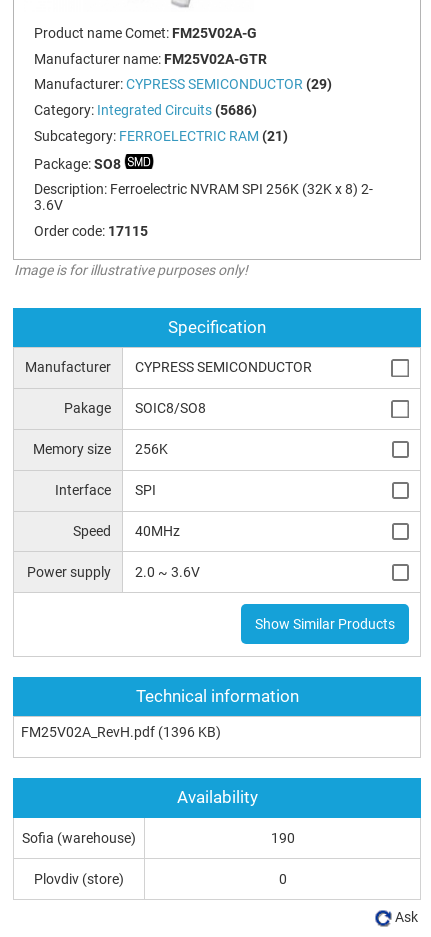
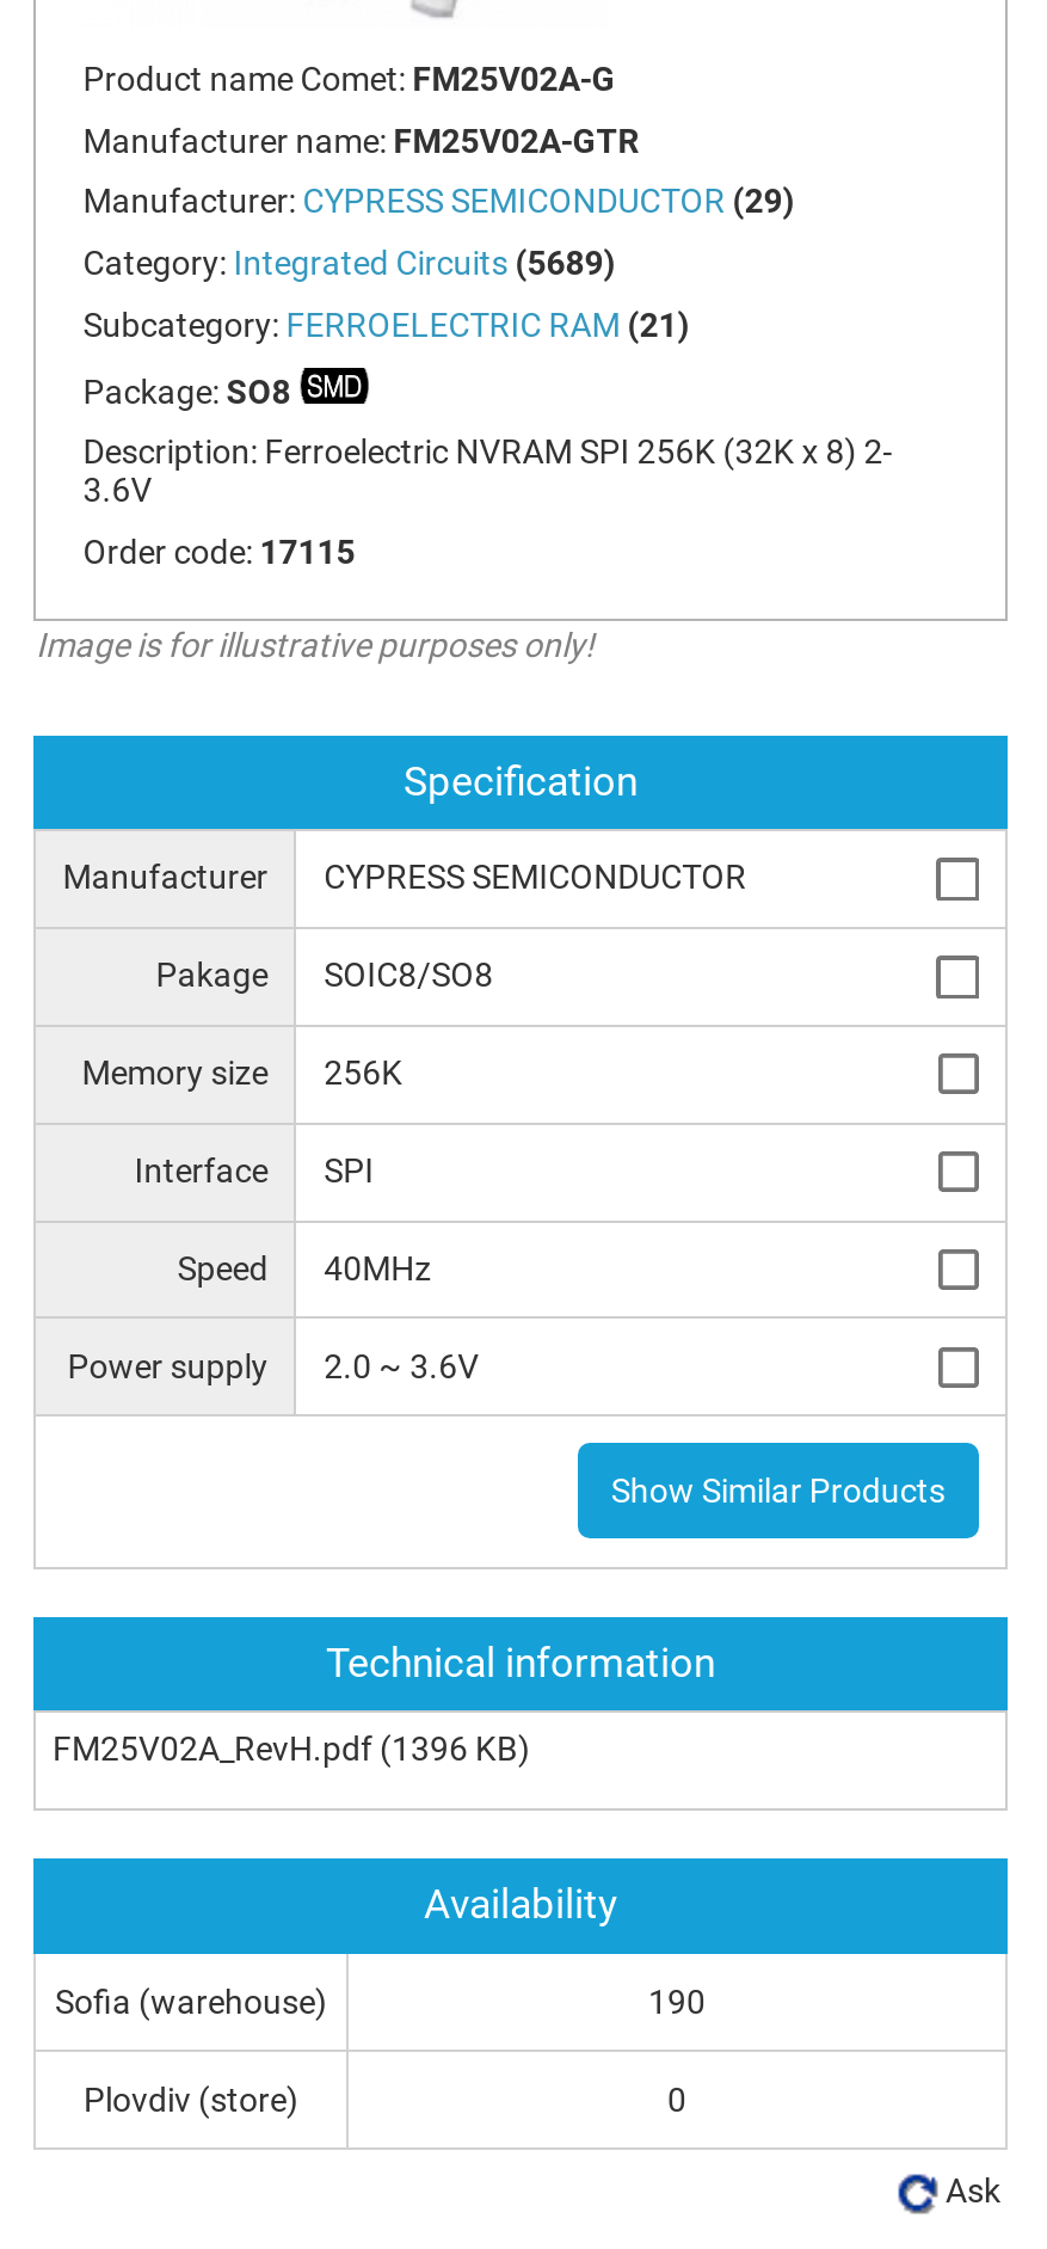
[34,102,257,118] Category: Integrated Circuits (5686) -> [83,244,616,282] Category: Integrated Circuits (5689)

